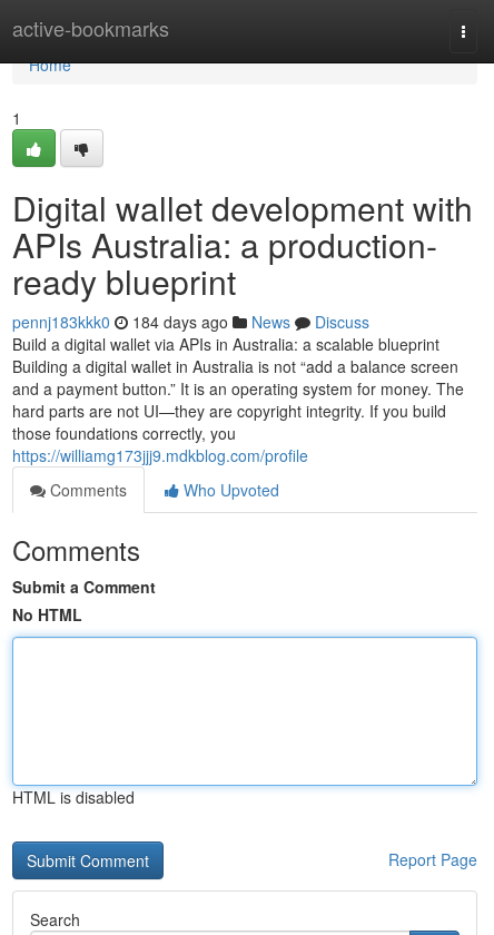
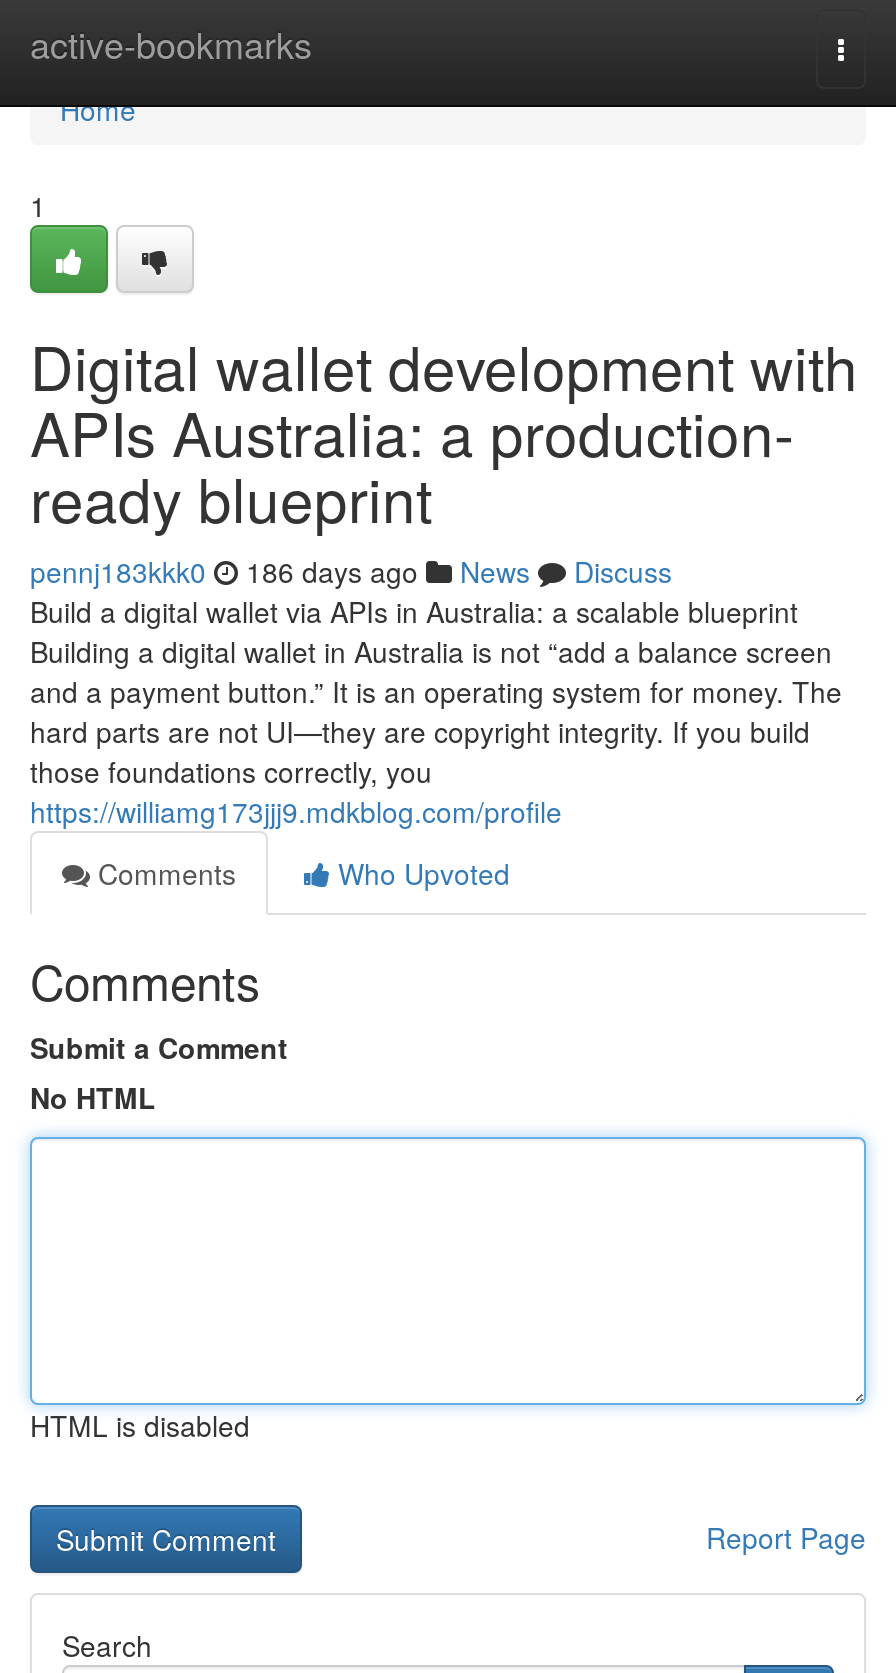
[12,311,369,333] pennj183kkk0 184 days ago News Discuss -> [30,551,672,591] pennj183kkk0 186 days ago News Discuss

